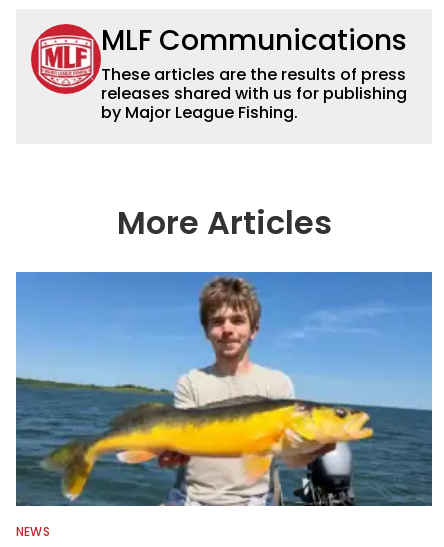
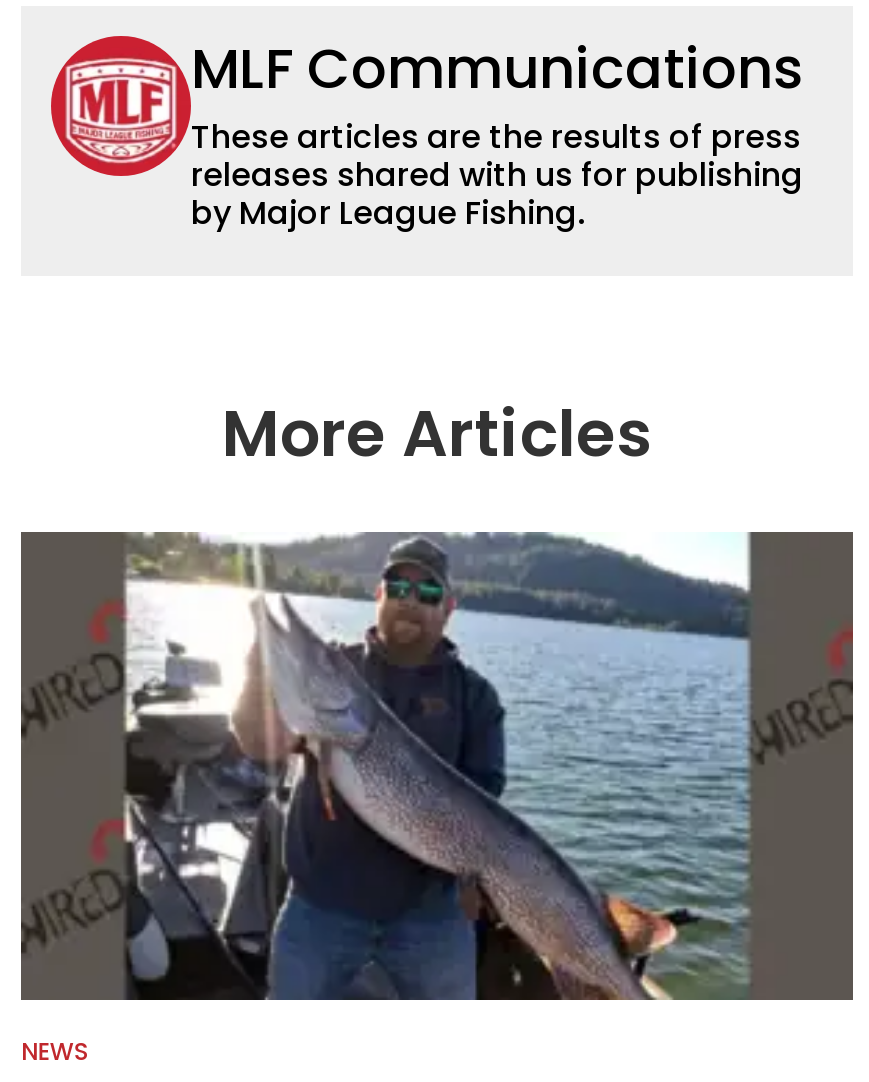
[15,271,433,507] [image] -> [19,530,855,1002] [image]

